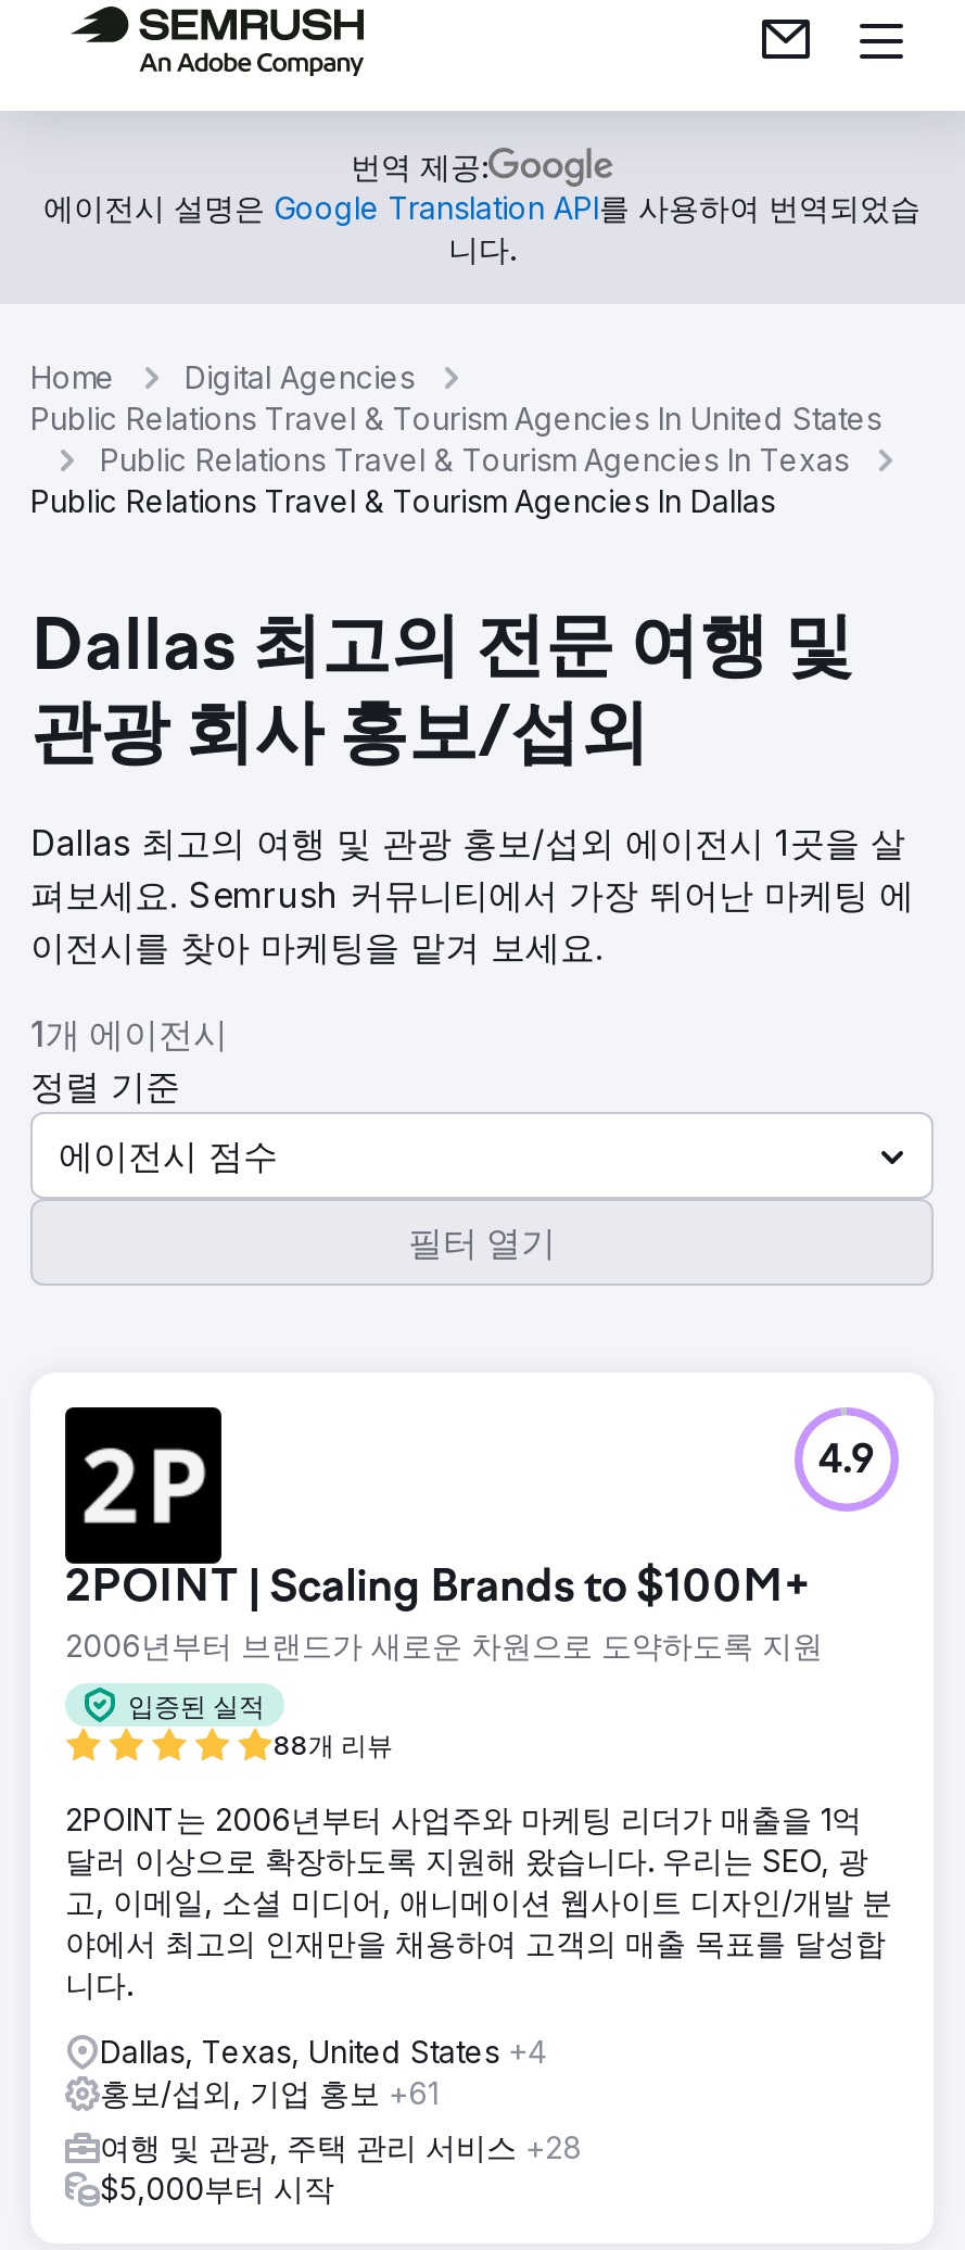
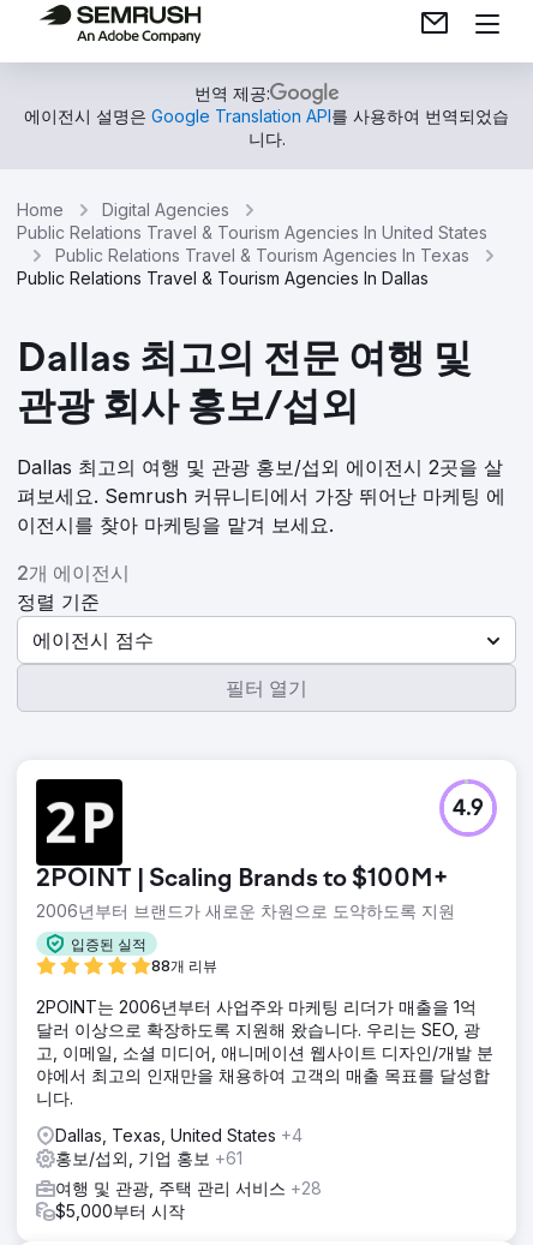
[30,821,905,864] Dallas 최고의 여행 및 관광 홍보/섭외 에이전시 1곳을 살 -> [17,455,503,479] Dallas 최고의 여행 및 관광 홍보/섭외 에이전시 2곳을 살
[30,1012,228,1056] 1개 에이전시 -> [17,561,130,585] 2개 에이전시

